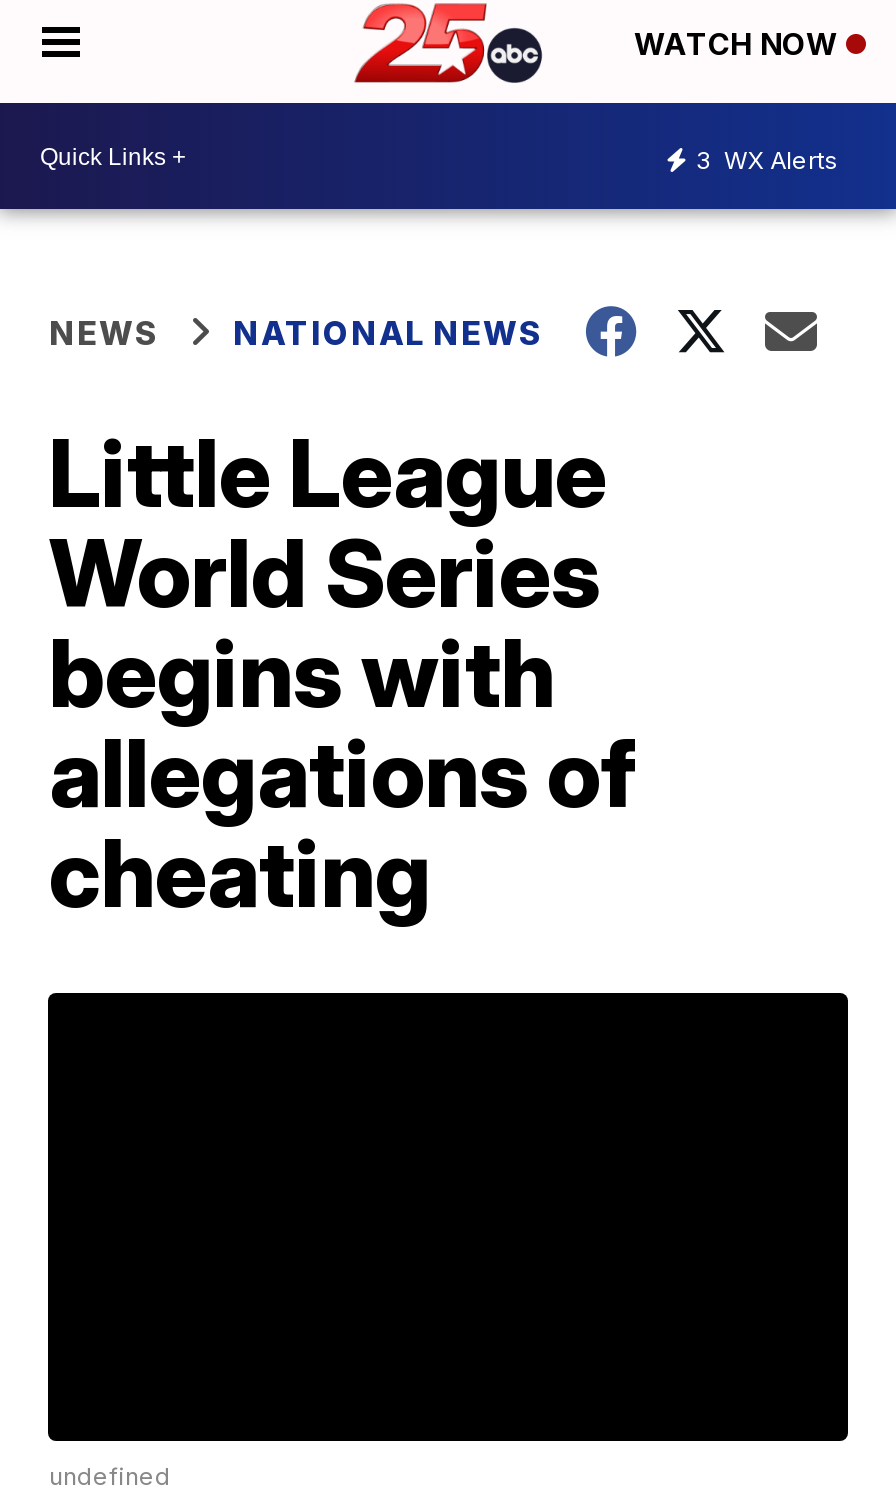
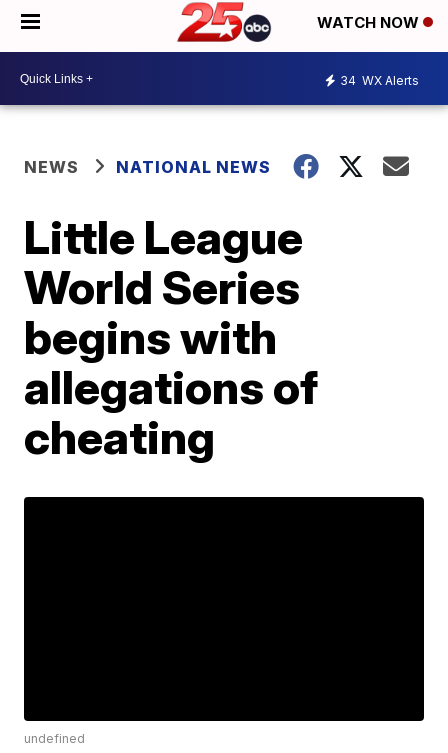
[696,144,838,174] 3 WX Alerts -> [340,72,419,87] 34 WX Alerts

